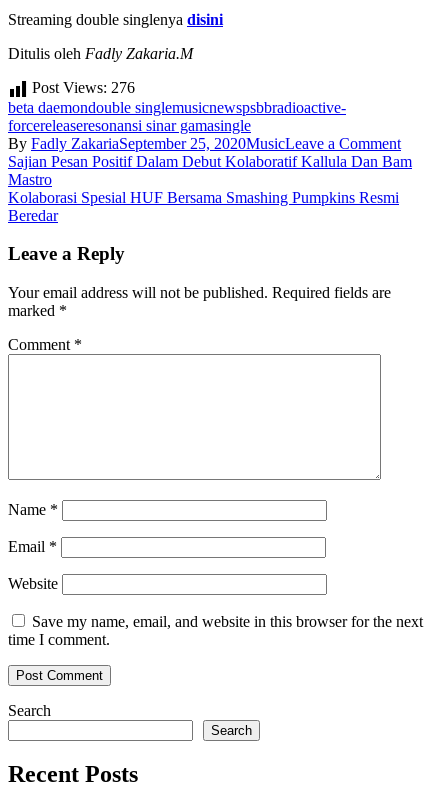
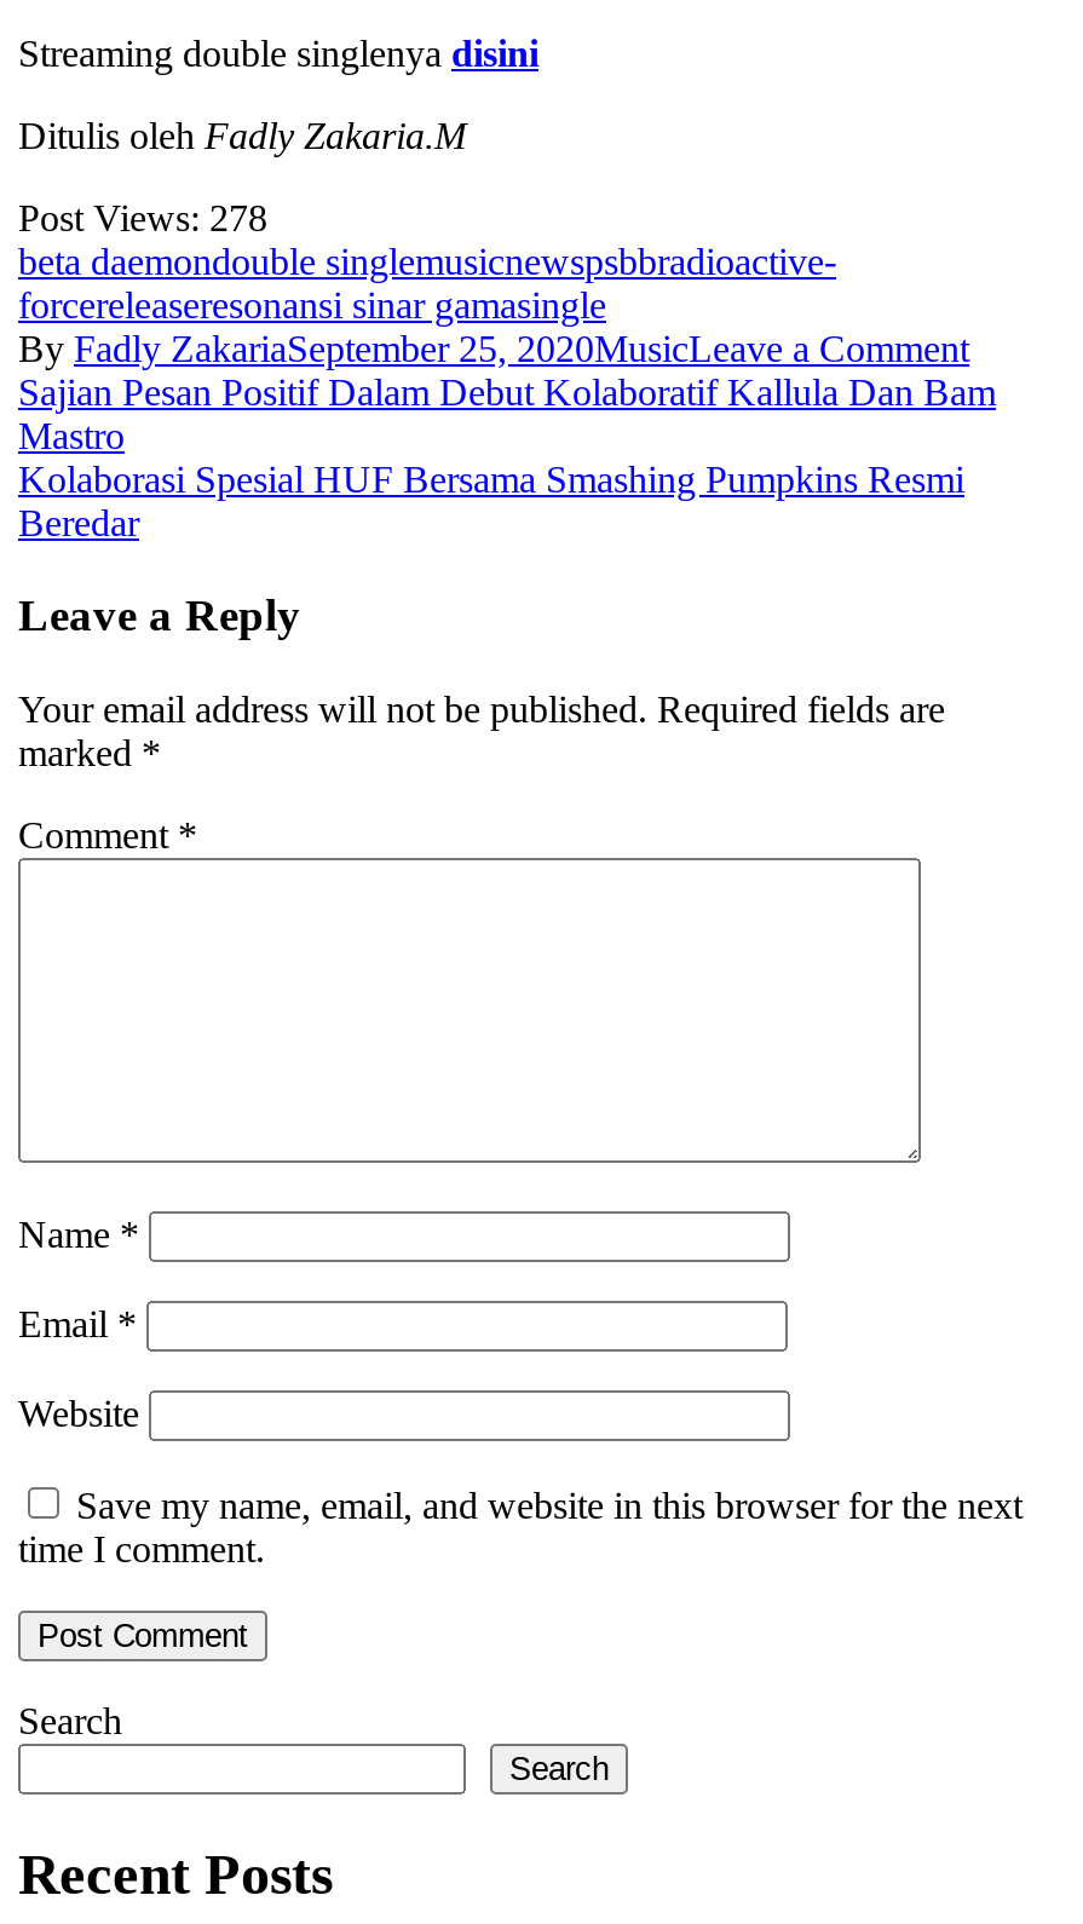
[32,79,135,96] Post Views: 276 -> [18,197,267,238] Post Views: 278

